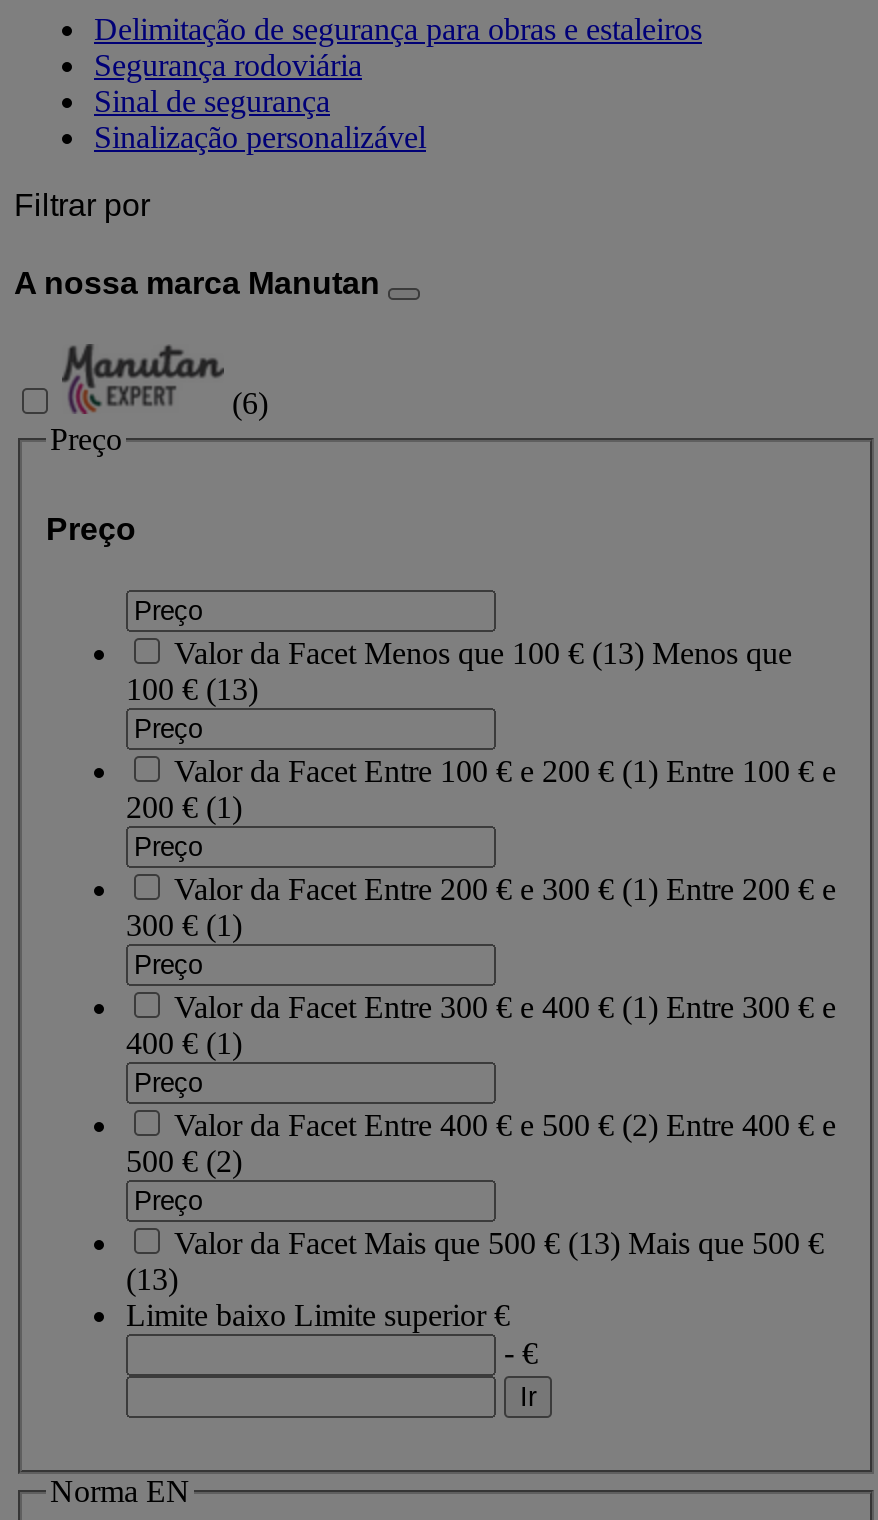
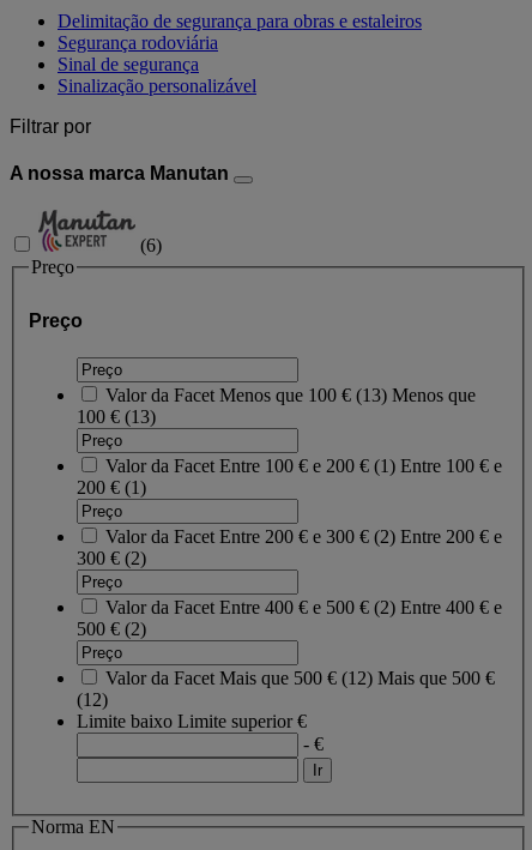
[126,873,836,1061] Valor da Facet Entre 200 € e 300 €(1) Entre 200 € e | 300 €(1) | Valor da Facet Entre 300 € e 400 €(1) Entre 300 € e | 400 €(1) -> [77,527,502,569] Valor da Facet Entre 200 € e 300 €(2) Entre 200 € e | 300 €(2)
[174,1227,824,1261] Valor da Facet Mais que 500 €(13) Mais que 500 € -> [105,668,495,689] Valor da Facet Mais que 500 €(12) Mais que 500 €
[126,1263,178,1297] (13) -> [77,690,108,710] (12)

